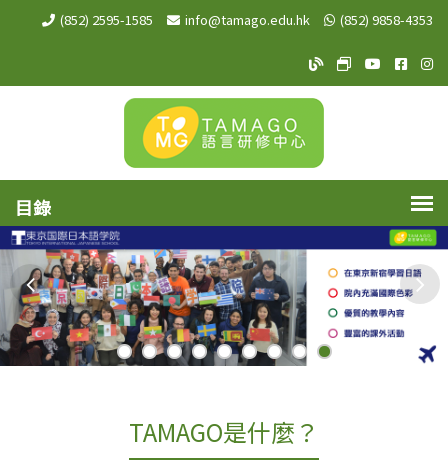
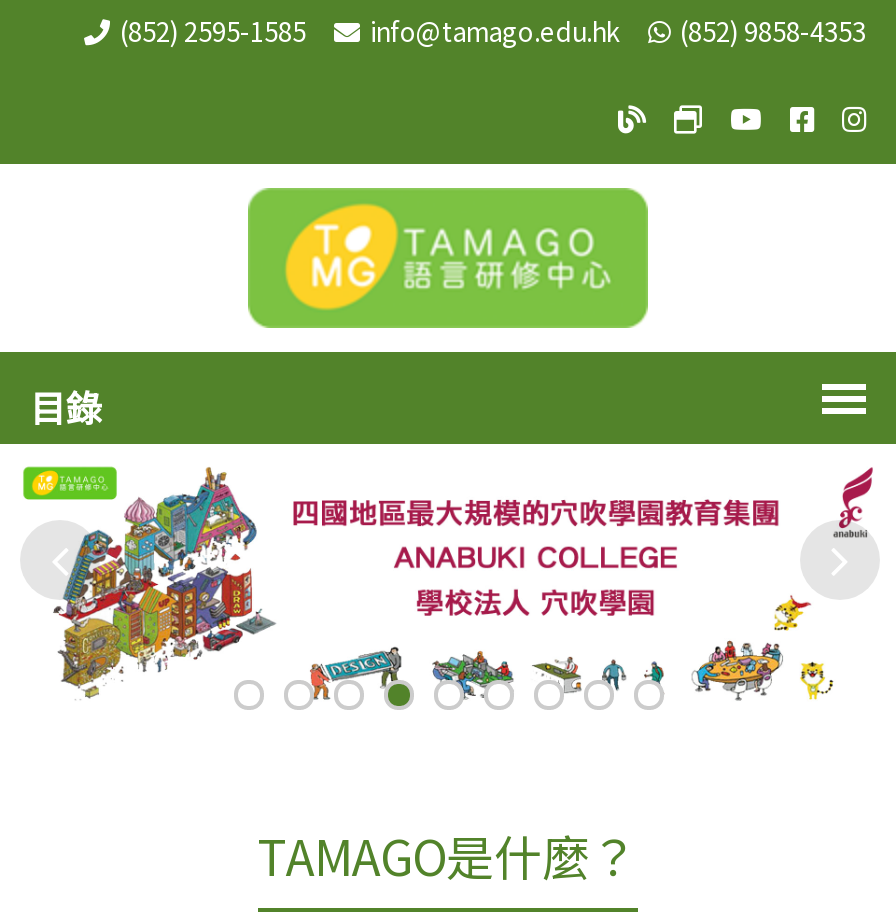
[3,225,445,367] [image] -> [6,442,890,724] [image]

